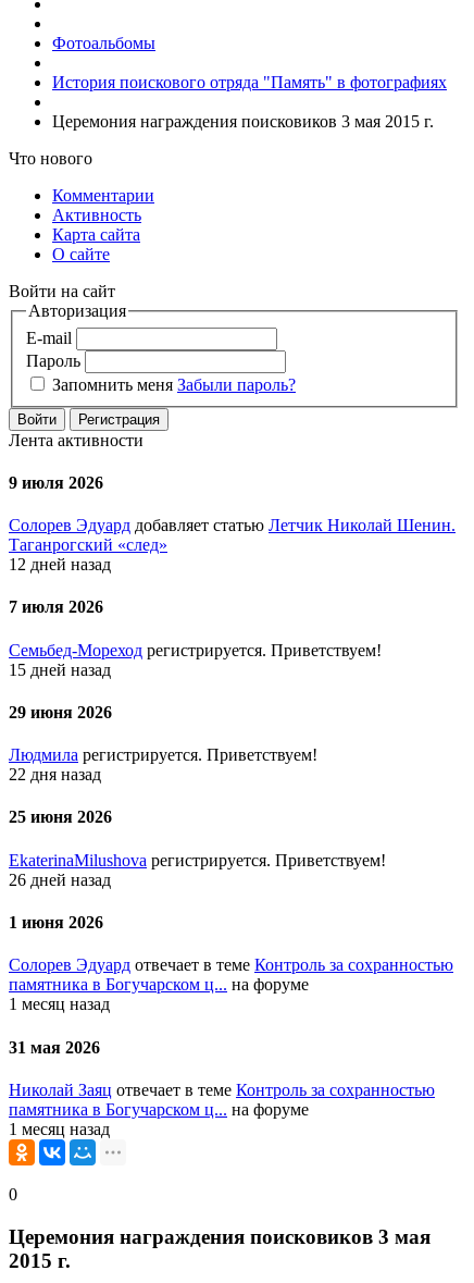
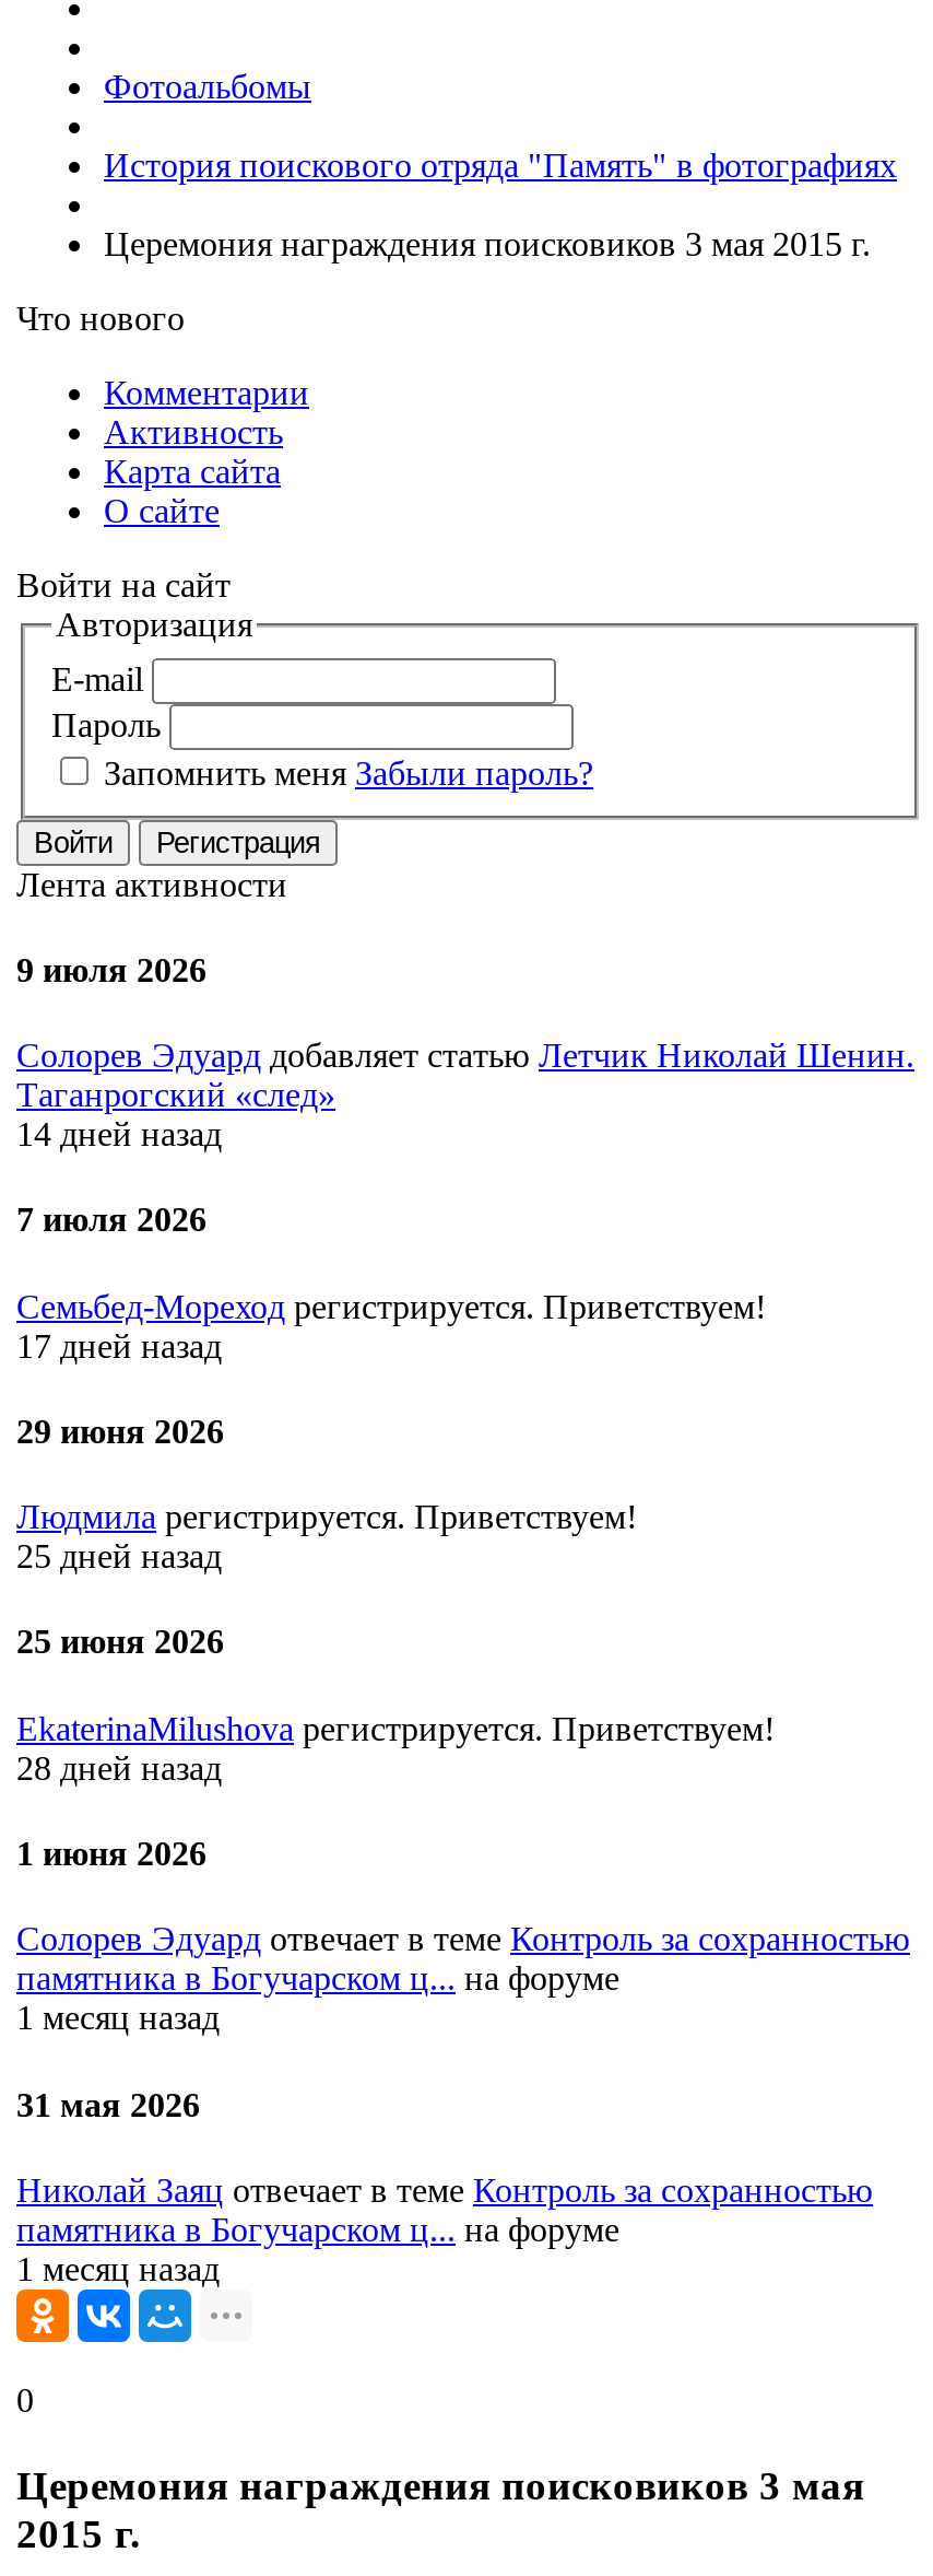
[9,555,111,574] 12 дней назад -> [16,1115,222,1153] 14 дней назад
[9,660,111,679] 15 дней назад -> [16,1327,222,1364] 17 дней назад
[9,765,101,784] 22 дня назад -> [16,1538,222,1575] 25 дней назад
[9,870,111,889] 26 дней назад -> [16,1749,222,1786] 28 дней назад

